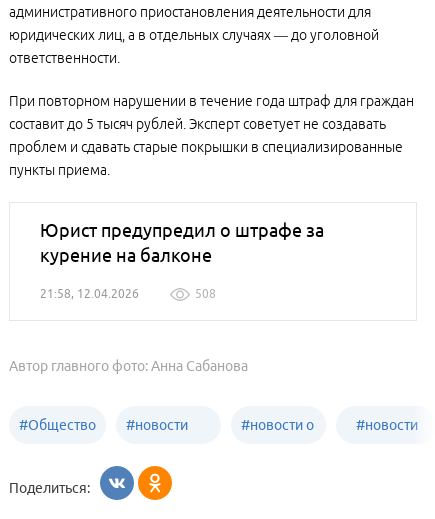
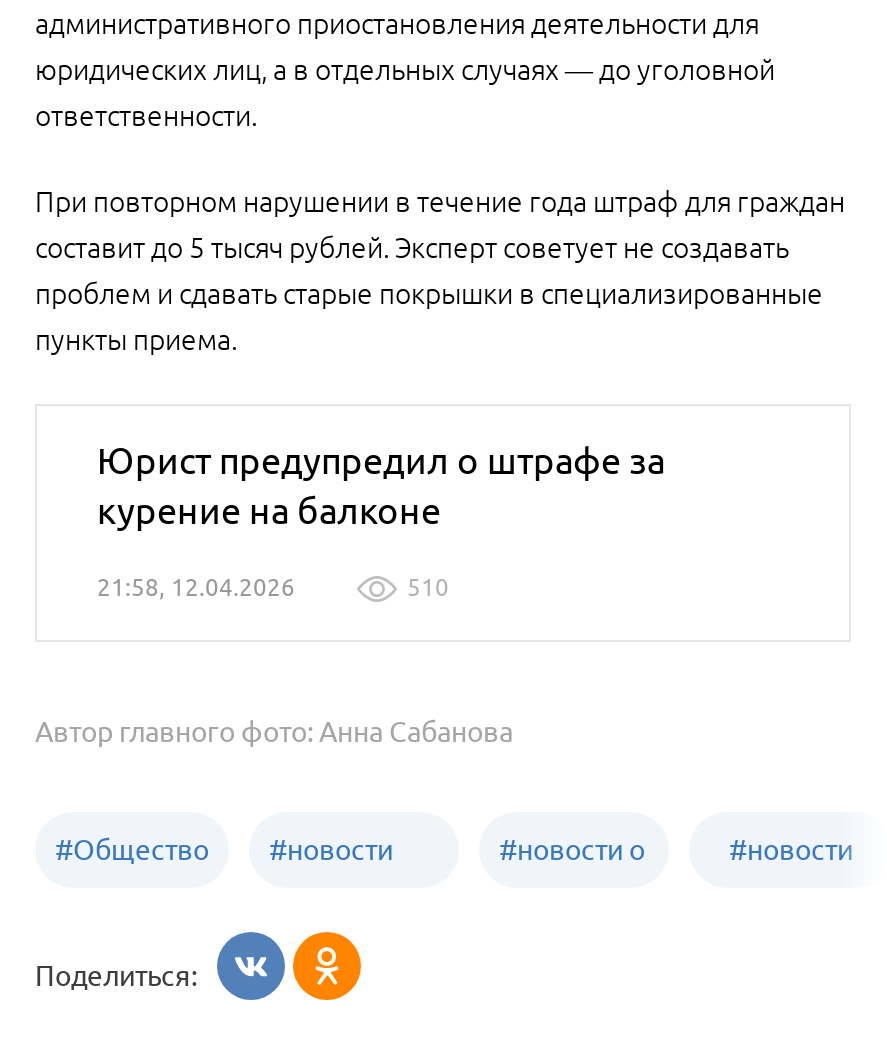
[195,287,216,300] 508 -> [407,575,449,601] 510

